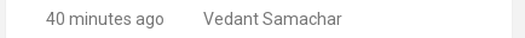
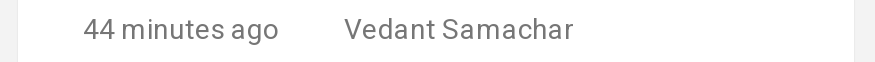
[45,9,164,28] 40 minutes ago -> [83,13,279,45] 44 minutes ago

